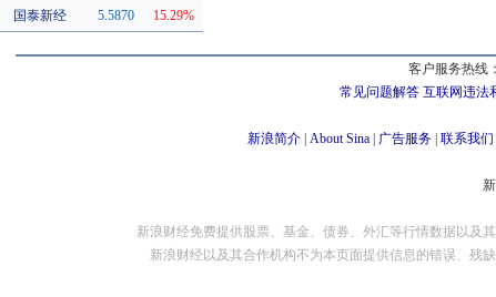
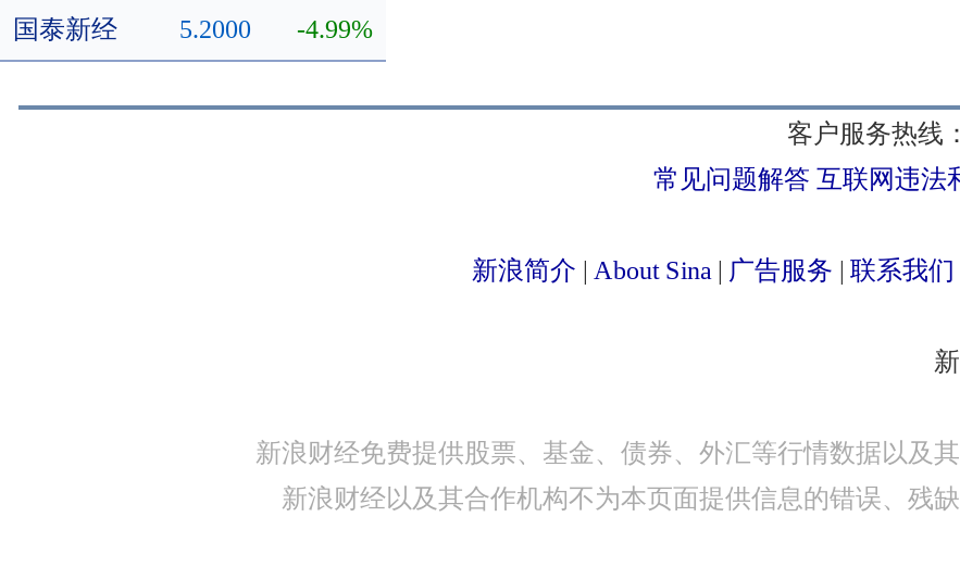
[98,8,134,23] 5.5870 -> [179,14,251,45] 5.2000
[153,8,194,23] 15.29% -> [297,14,373,45] -4.99%

